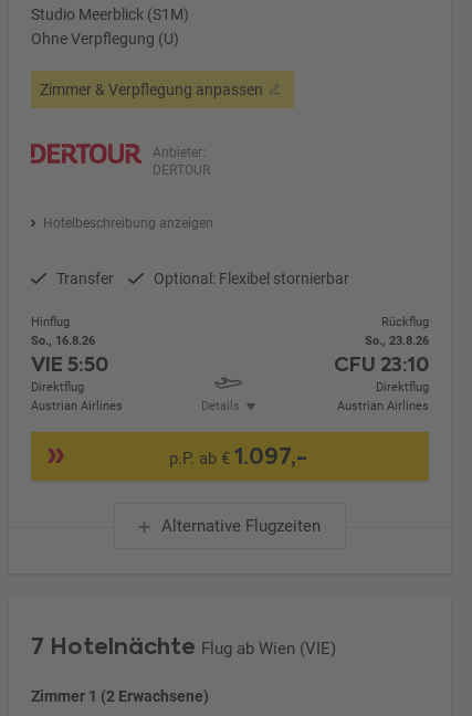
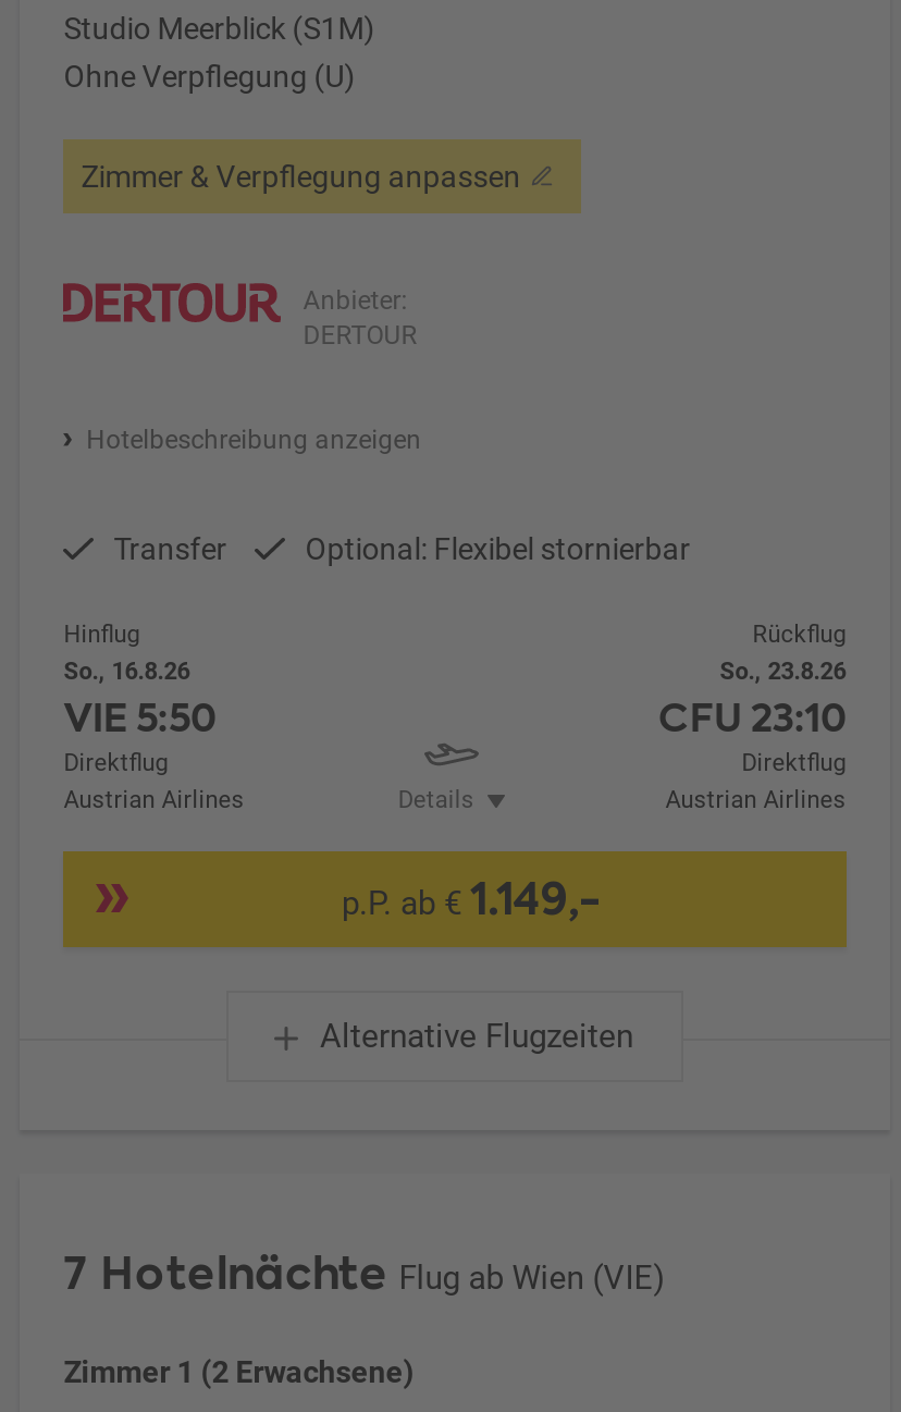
[169,441,307,472] p.P. ab €1.097,- -> [342,869,601,930] p.P. ab €1.149,-

